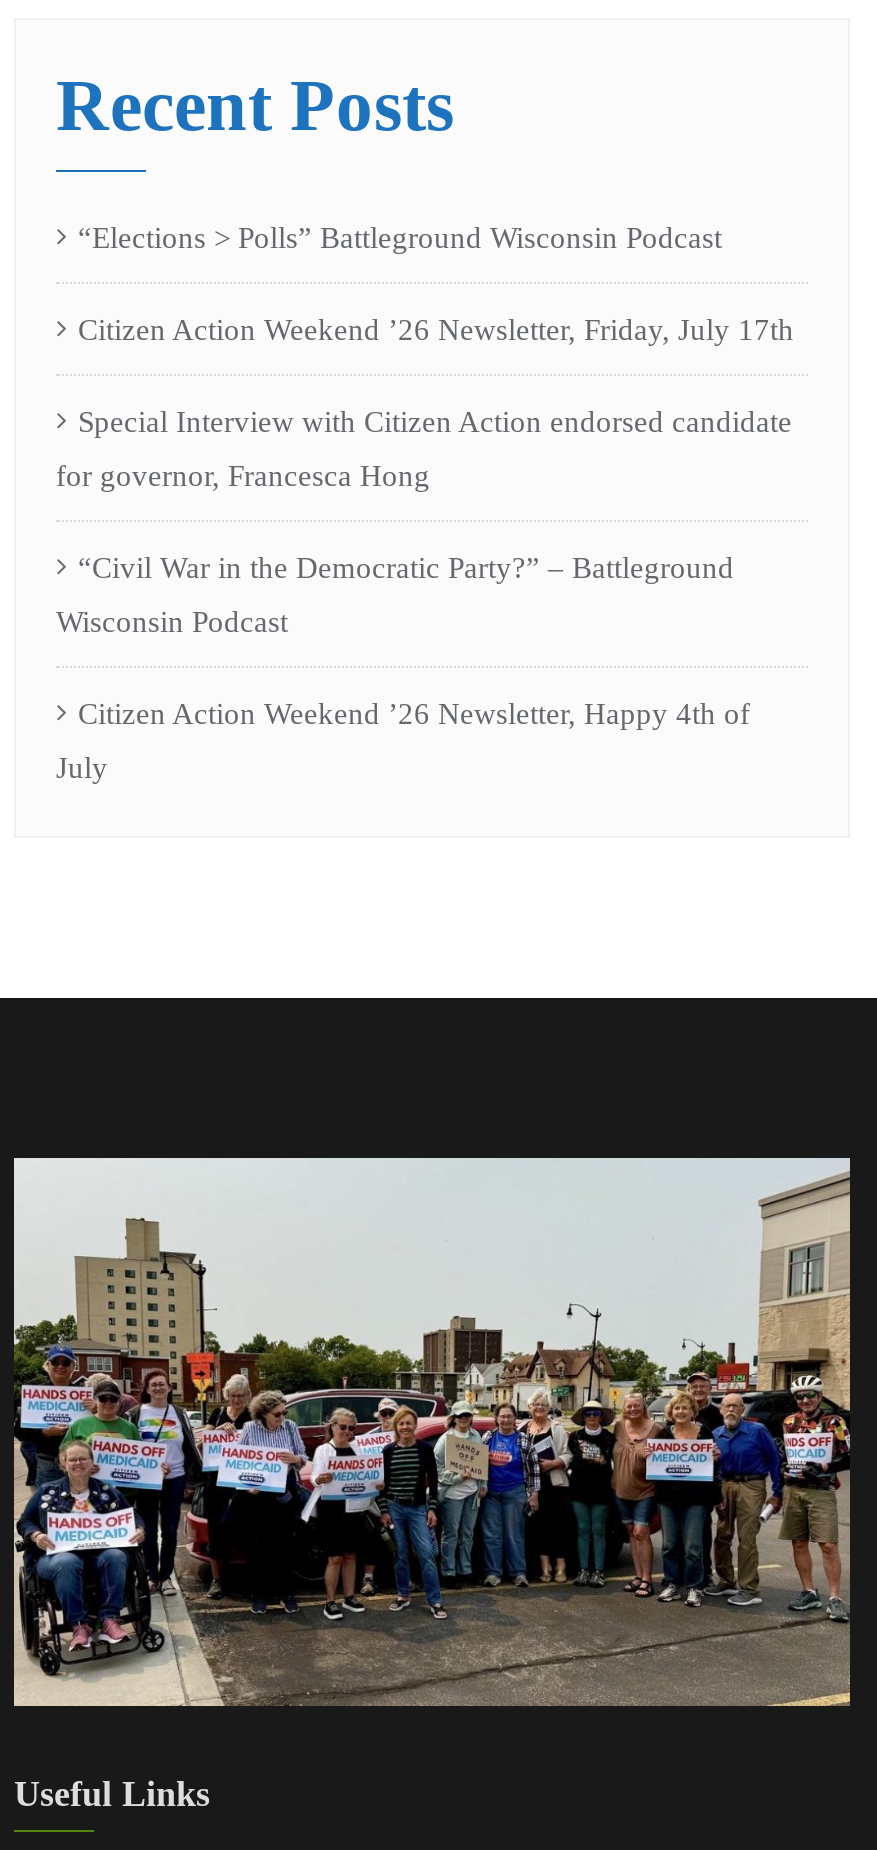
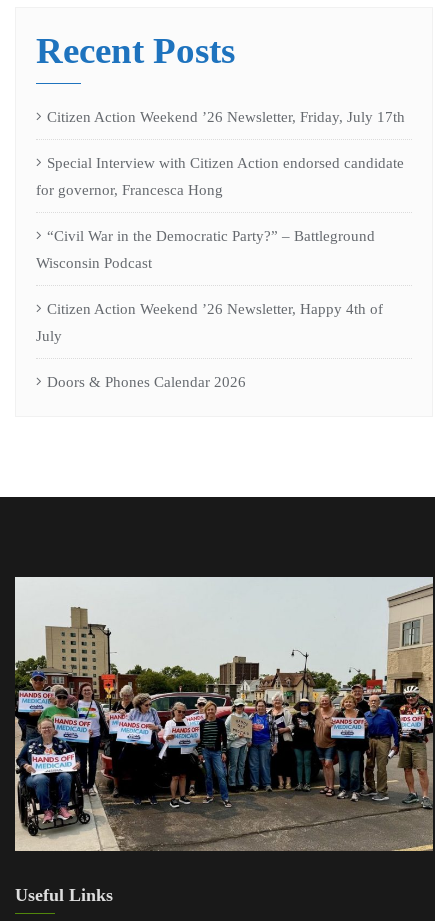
[78,221,722,253] “Elections > Polls” Battleground Wisconsin Podcast -> none
moved [56,313,794,783] -> [36,109,405,344]: Citizen Action Weekend ’26 Newsletter, Friday, July 17th | Special Interview with Citizen Action endorsed candidate | for governor, Francesca Hong | “Civil War in the Democratic Party?” – Battleground | Wisconsin Podcast | Citizen Action Weekend ’26 Newsletter, Happy 4th of | July
none -> [47,374,246,390] Doors & Phones Calendar 2026

